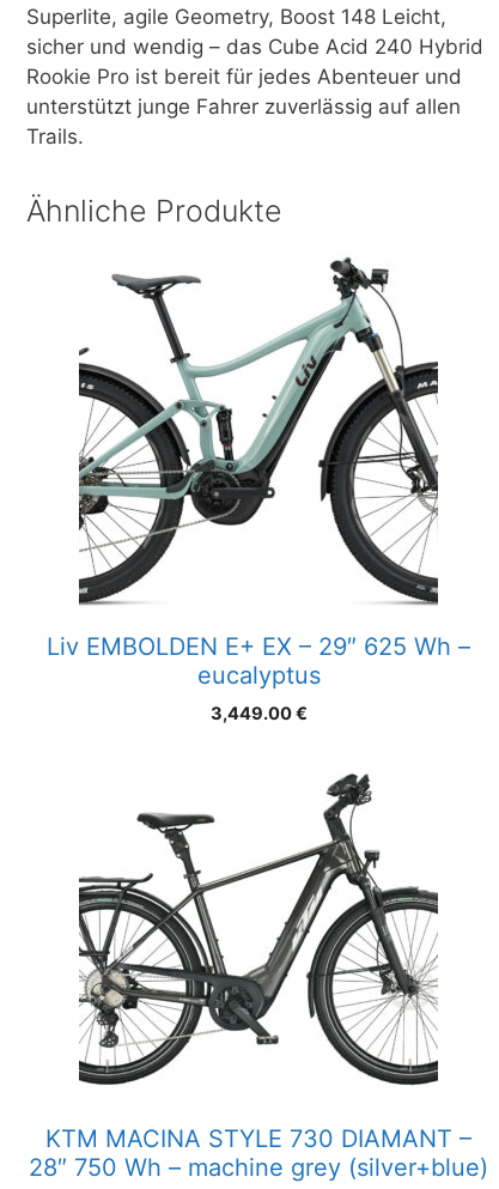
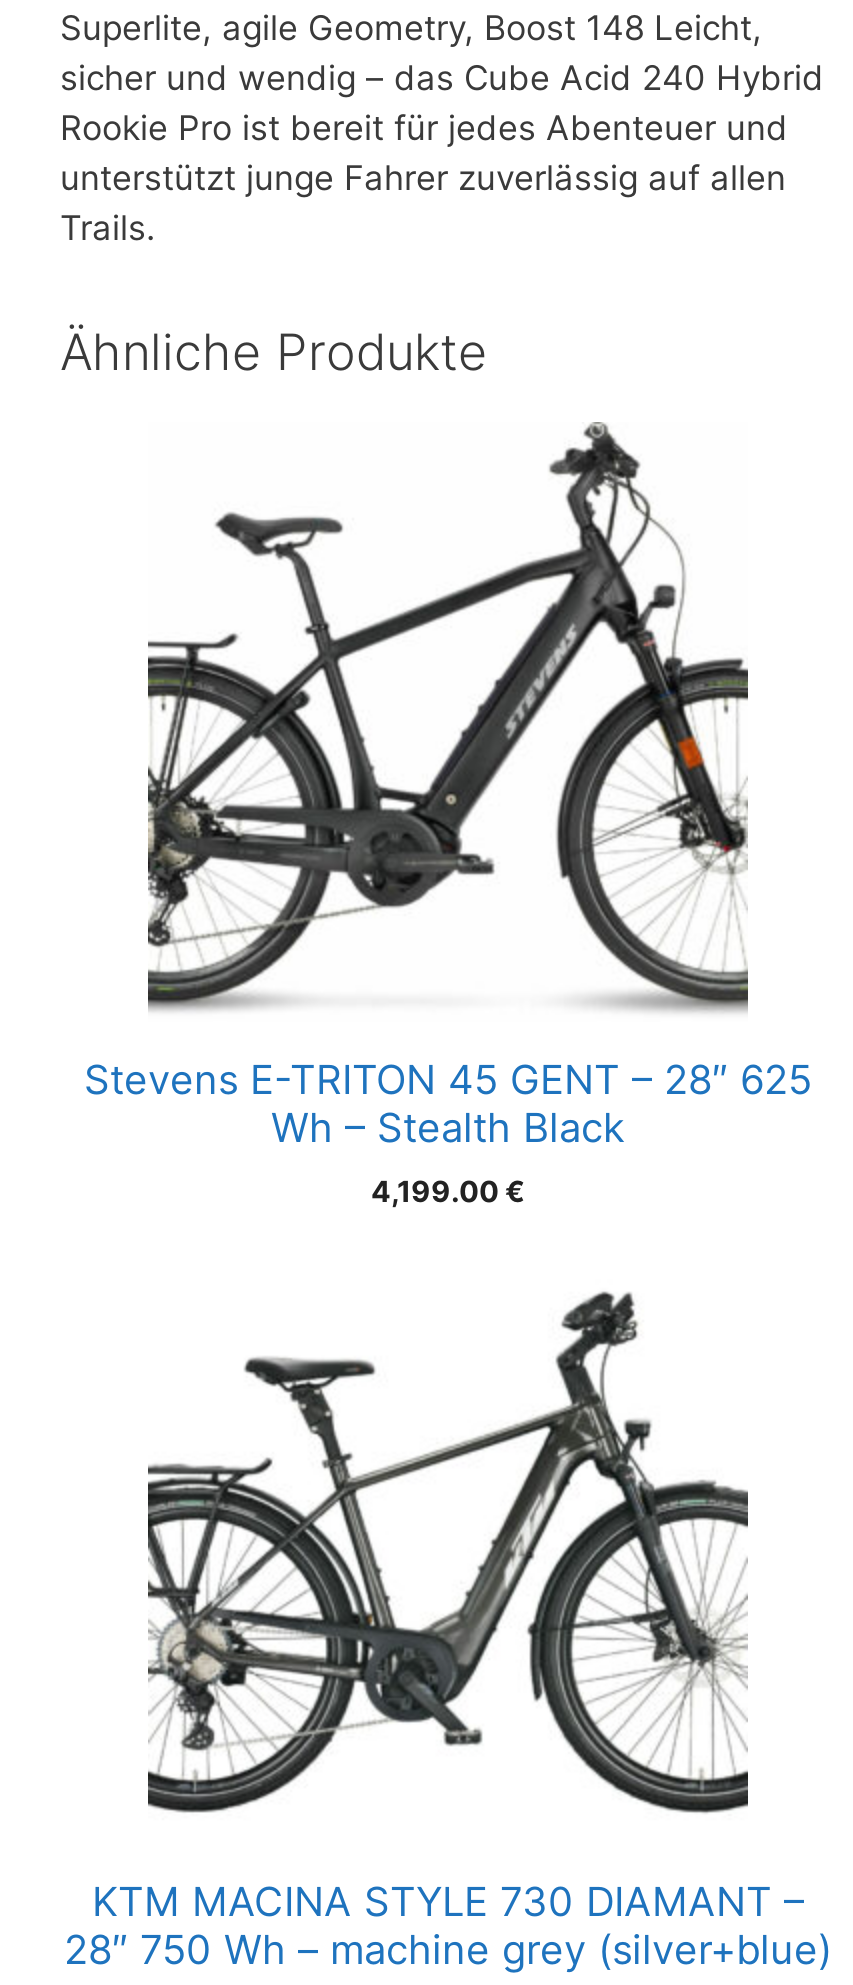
[47,254,470,689] [image] | Liv EMBOLDEN E+ EX – 29″ 625 Wh – | eucalyptus -> [84,422,812,1152] [image] | Stevens E-TRITON 45 GENT – 28″ 625 | Wh – Stealth Black
[210,703,307,724] 3,449.00 € -> [371,1174,525,1210] 4,199.00 €

